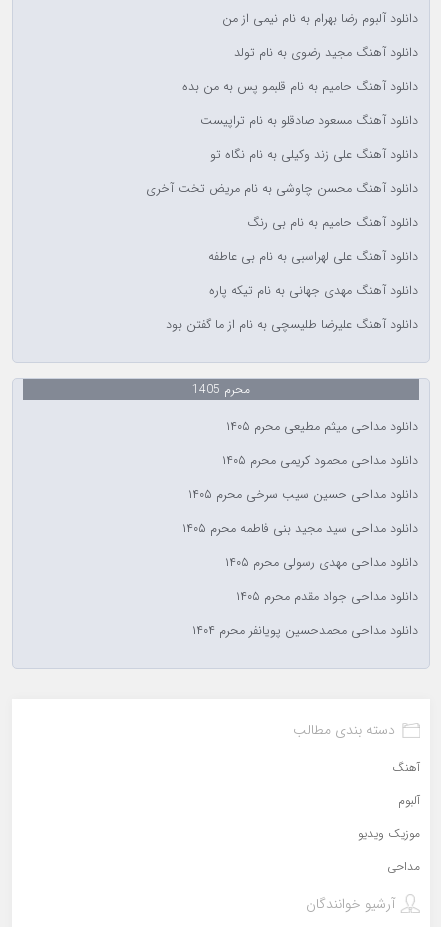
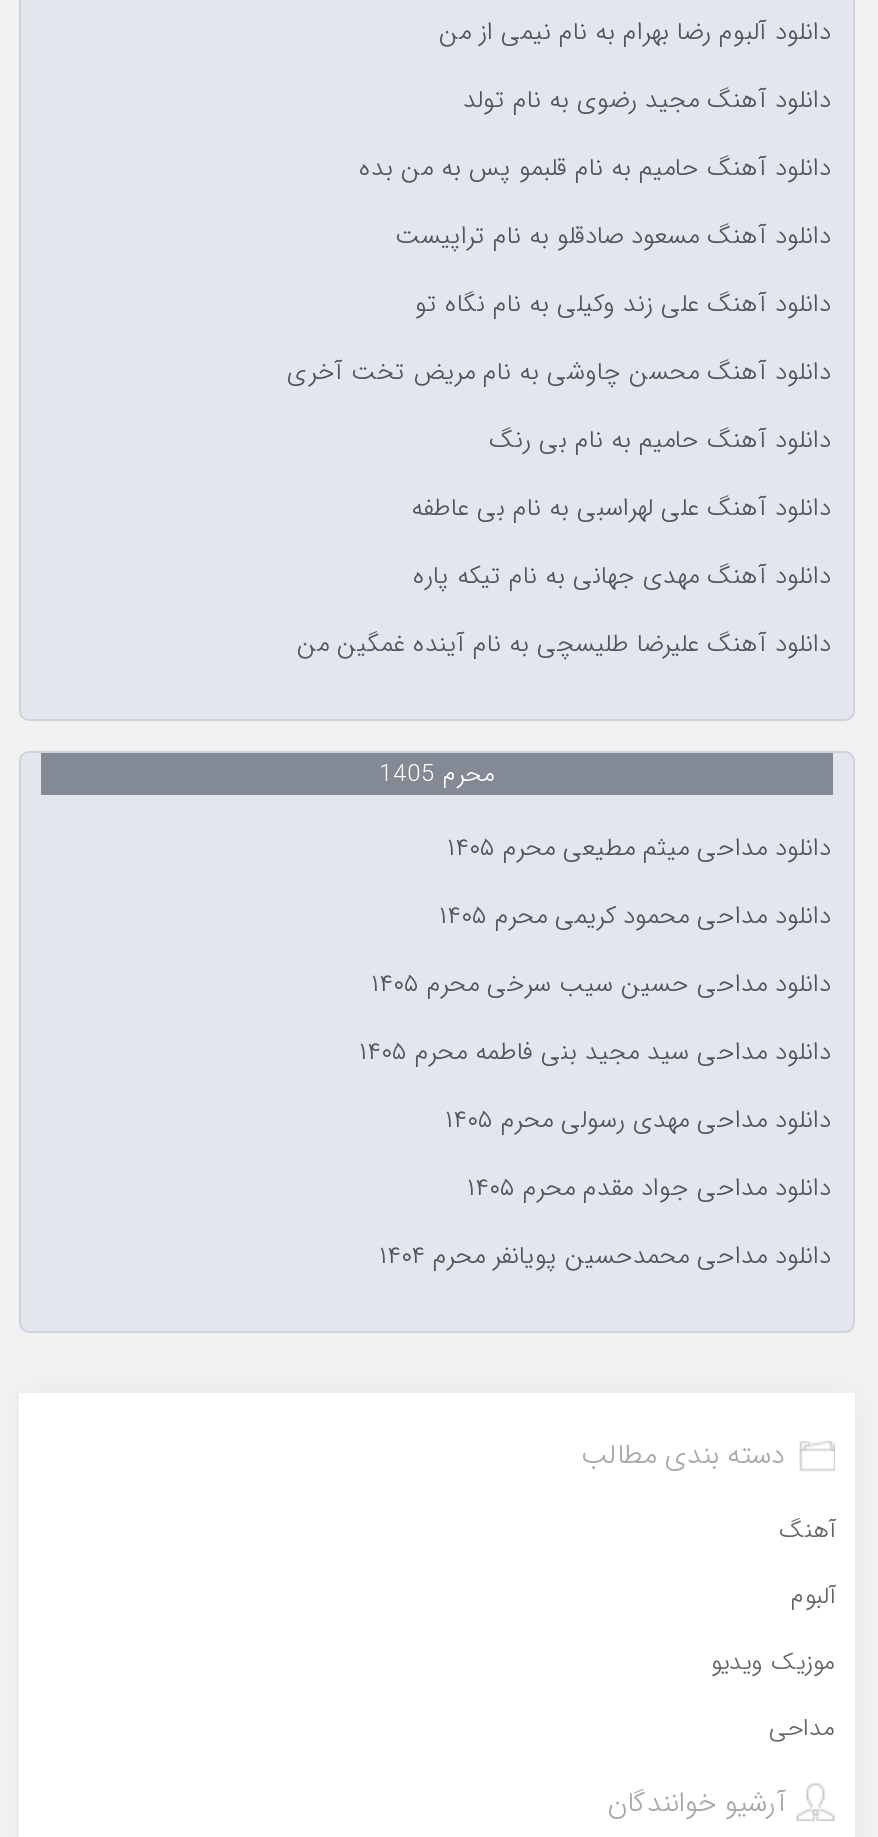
[166,315,418,335] دانلود آهنگ علیرضا طلیسچی به نام از ما گفتن بود -> [297,625,831,665] دانلود آهنگ علیرضا طلیسچی به نام آینده غمگین من

